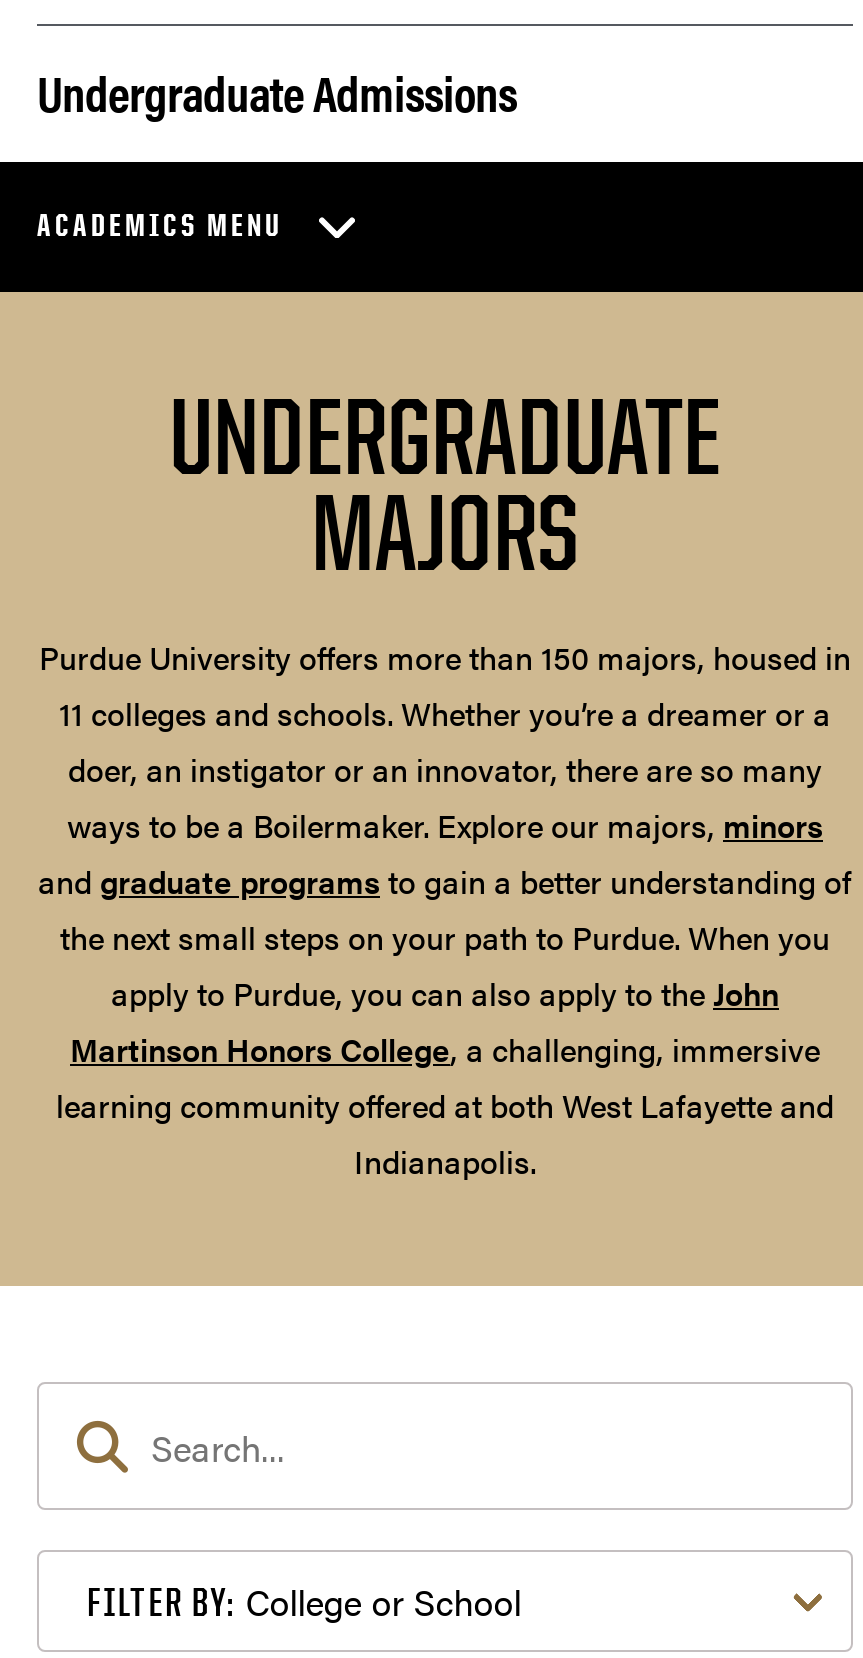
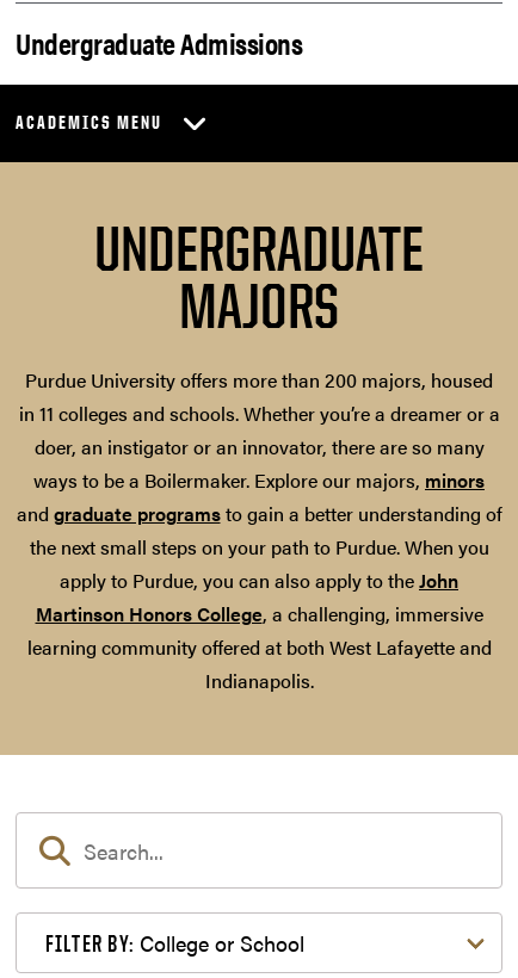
[39,634,851,736] Purdue University offers more than 150 majors, housed in | 11 colleges and schools. Whether you’re a dreamer or a -> [18,366,499,427] Purdue University offers more than 200 majors, housed | in 11 colleges and schools. Whether you’re a dreamer or a

